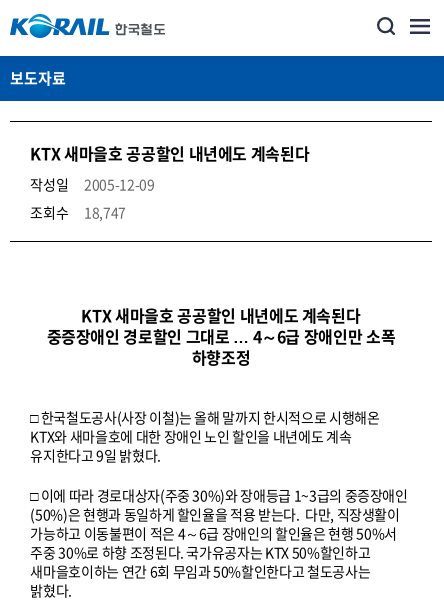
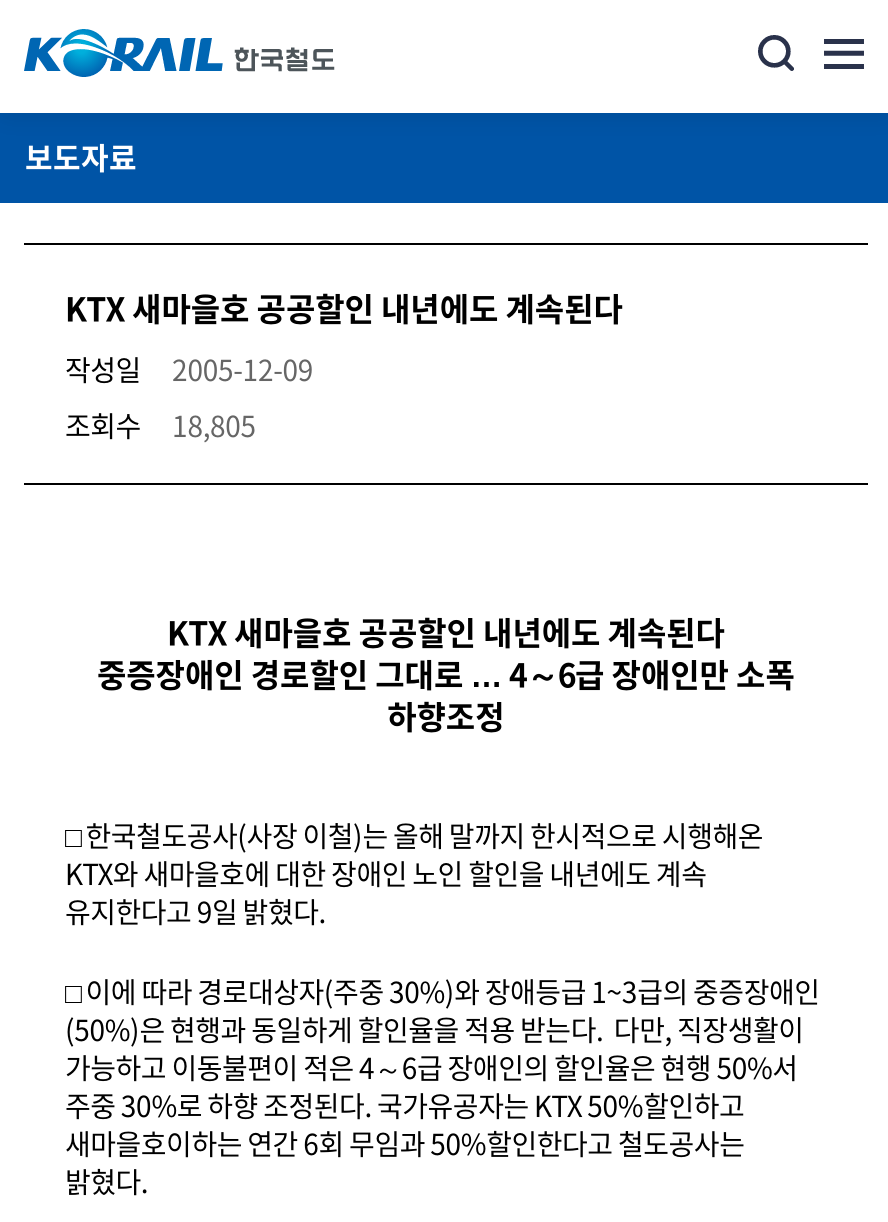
[30,202,126,222] 조회수 18,747 -> [65,405,256,445] 조회수 18,805

